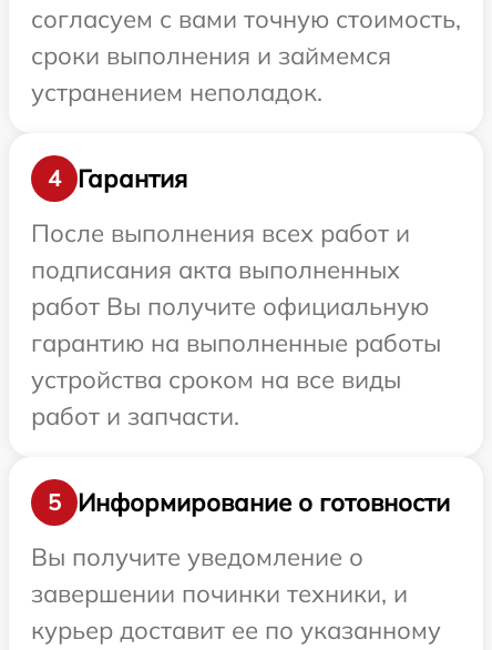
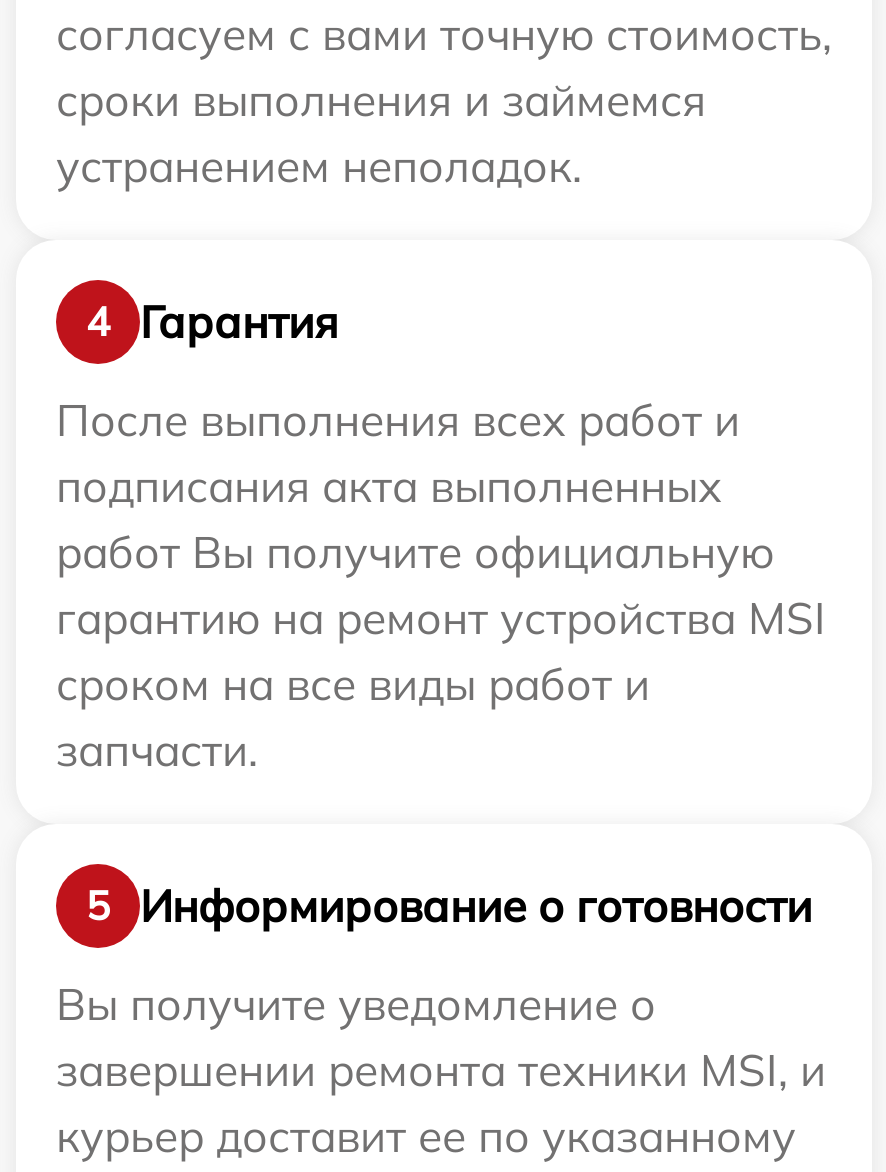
[31,328,441,432] гарантию на выполненные работы | устройства сроком на все виды | работ и запчасти. -> [56,591,826,779] гарантию на ремонт устройства MSI | сроком на все виды работ и | запчасти.
[31,578,408,610] завершении починки техники, и -> [56,1043,826,1099] завершении ремонта техники MSI, и

